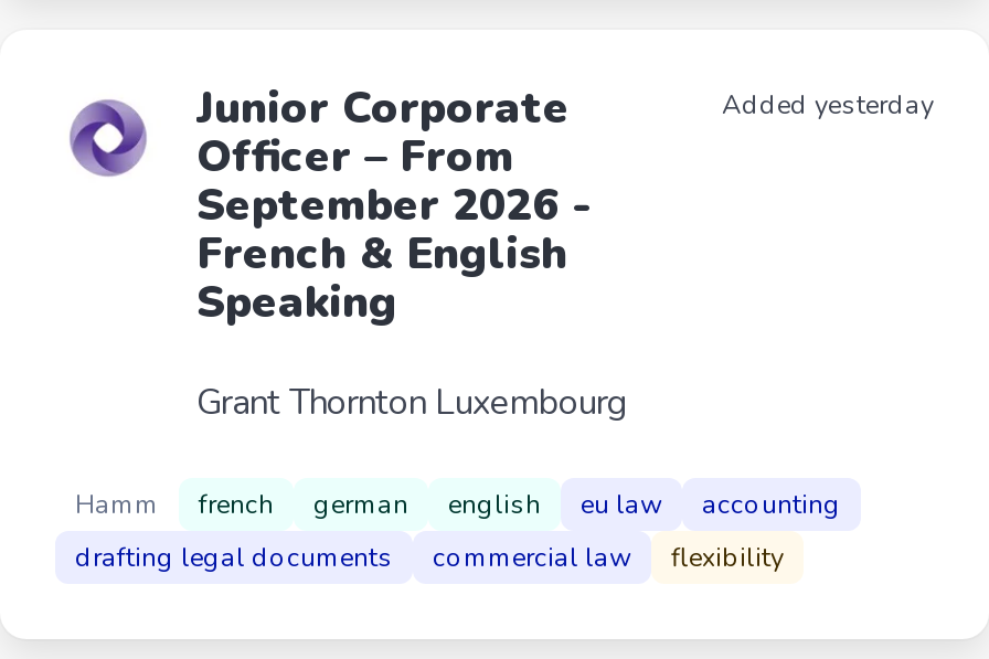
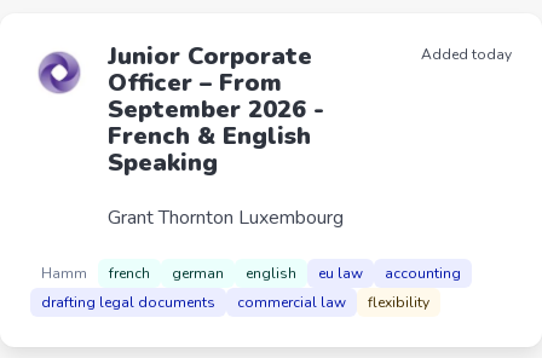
[722,87,934,123] Added yesterday -> [421,45,512,64] Added today

